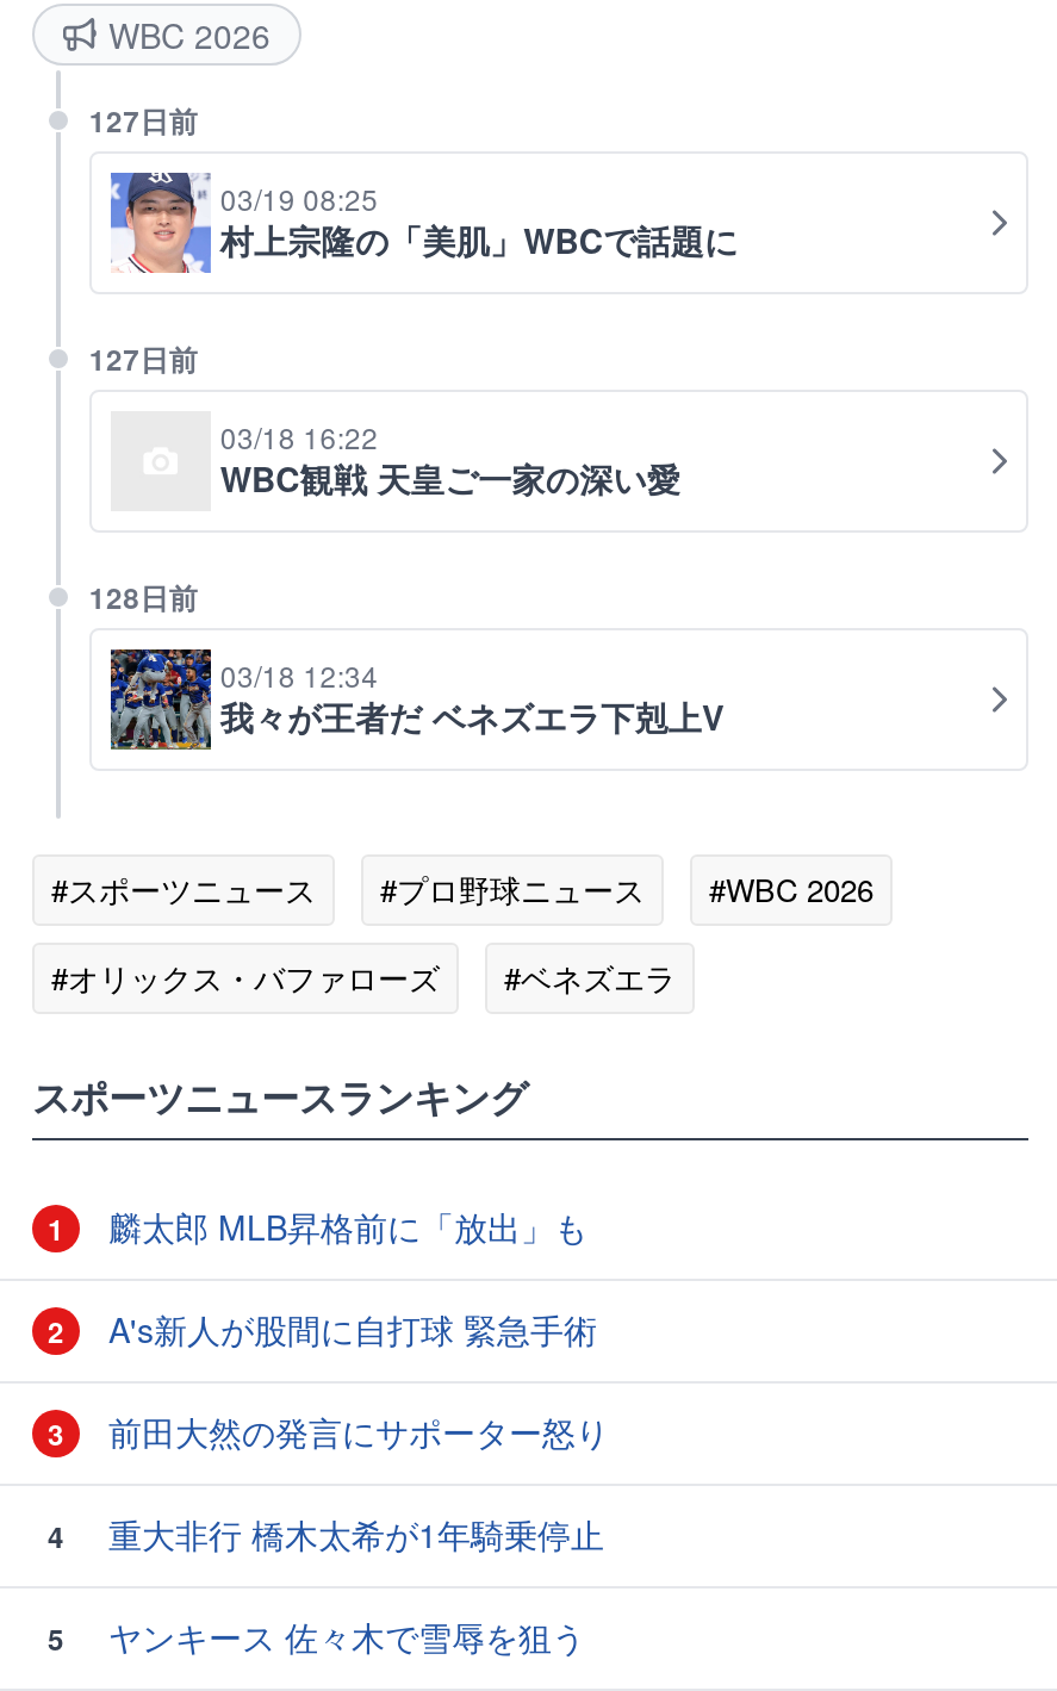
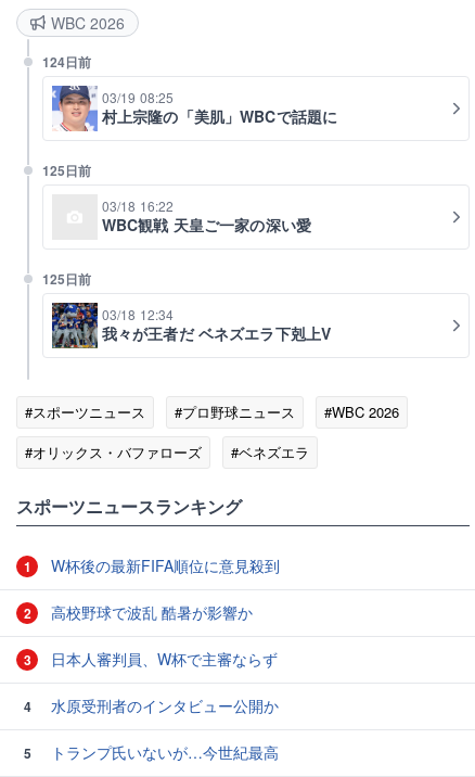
[89,100,198,143] 127日前 -> [42,53,92,72] 124日前
[89,338,198,381] 127日前 -> [42,161,92,181] 125日前
[89,577,198,619] 128日前 -> [42,270,92,289] 125日前
[99,1203,587,1251] 麟太郎 MLB昇格前に「放出」も -> [47,555,280,577] W杯後の最新FIFA順位に意見殺到
[99,1306,597,1354] A's新人が股間に自打球 緊急手術 -> [47,602,253,623] 高校野球で波乱 酷暑が影響か
[99,1408,609,1456] 前田大然の発言にサポーター怒り -> [47,648,278,670] 日本人審判員、W杯で主審ならず
[99,1511,604,1558] 重大非行 橋木太希が1年騎乗停止 -> [47,695,279,717] 水原受刑者のインタビュー公開か
[99,1613,585,1661] ヤンキース 佐々木で雪辱を狙う -> [47,742,279,763] トランプ氏いないが…今世紀最高

